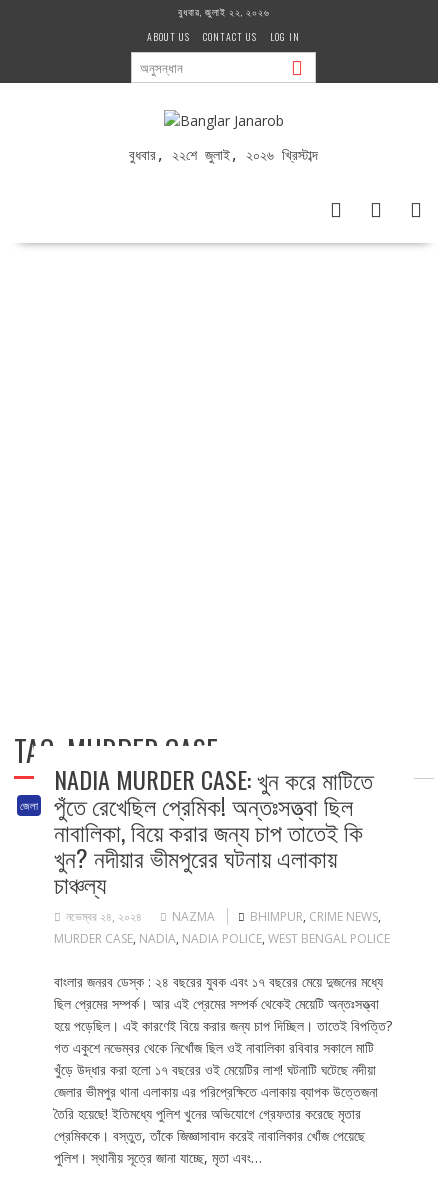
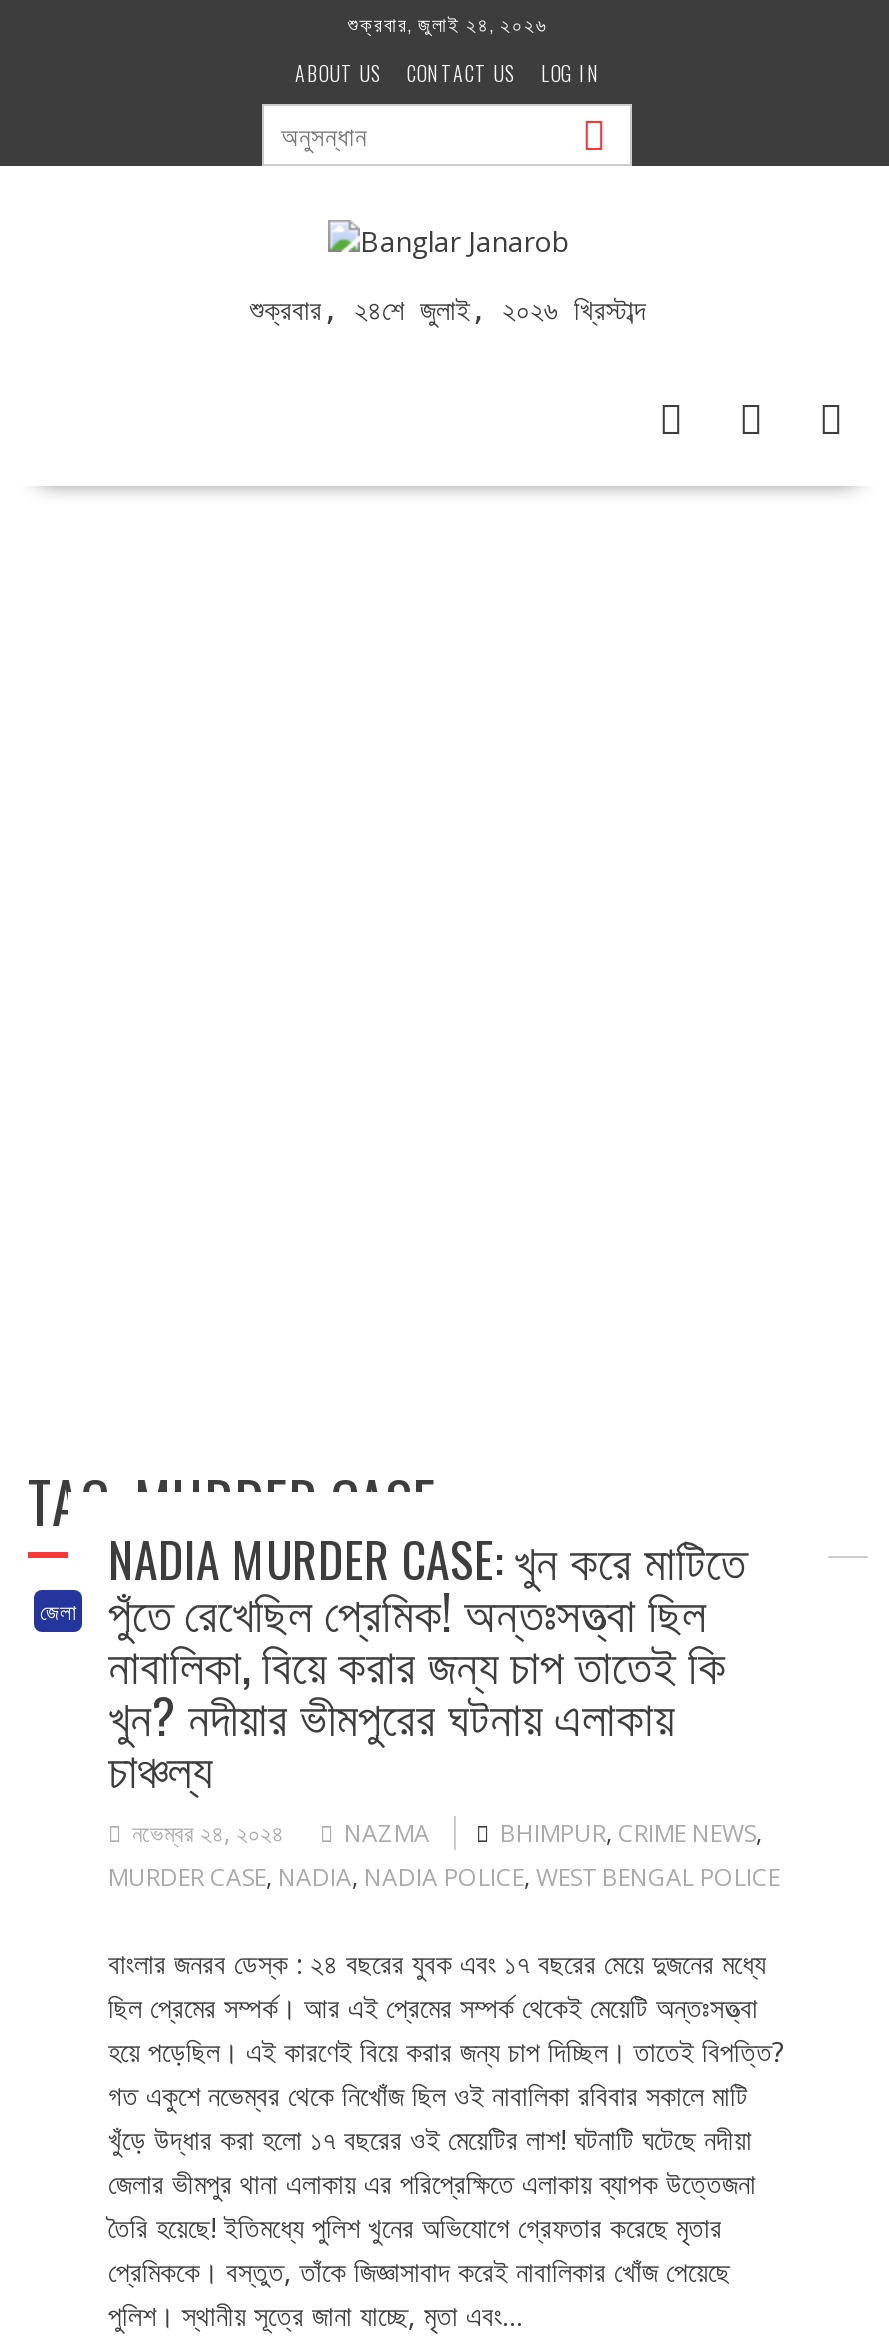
[178,4,270,19] বুধবার, জুলাই ২২, ২০২৬ -> [348,8,548,38] শুক্রবার, জুলাই ২৪, ২০২৬
[129,147,318,163] বুধবার, ২২শে জুলাই, ২০২৬ খ্রিস্টাব্দ -> [250,294,646,326] শুক্রবার, ২৪শে জুলাই, ২০২৬ খ্রিস্টাব্দ

